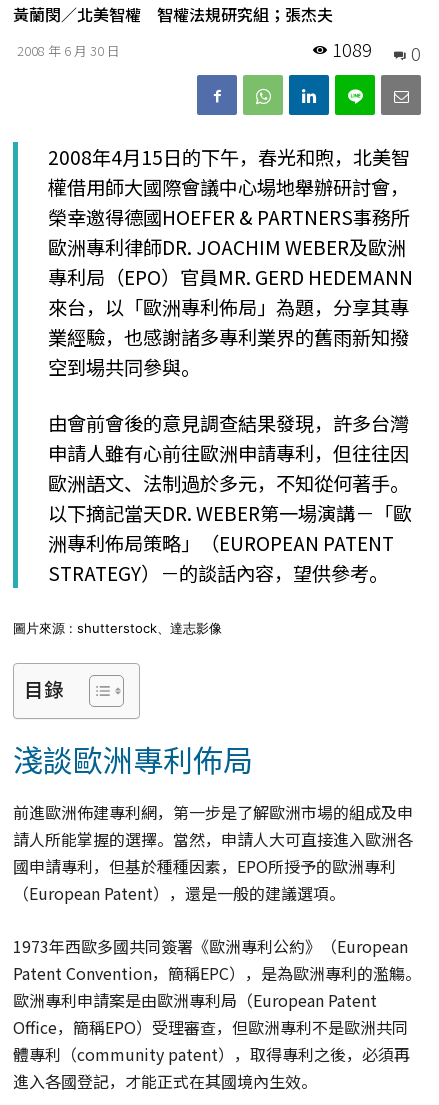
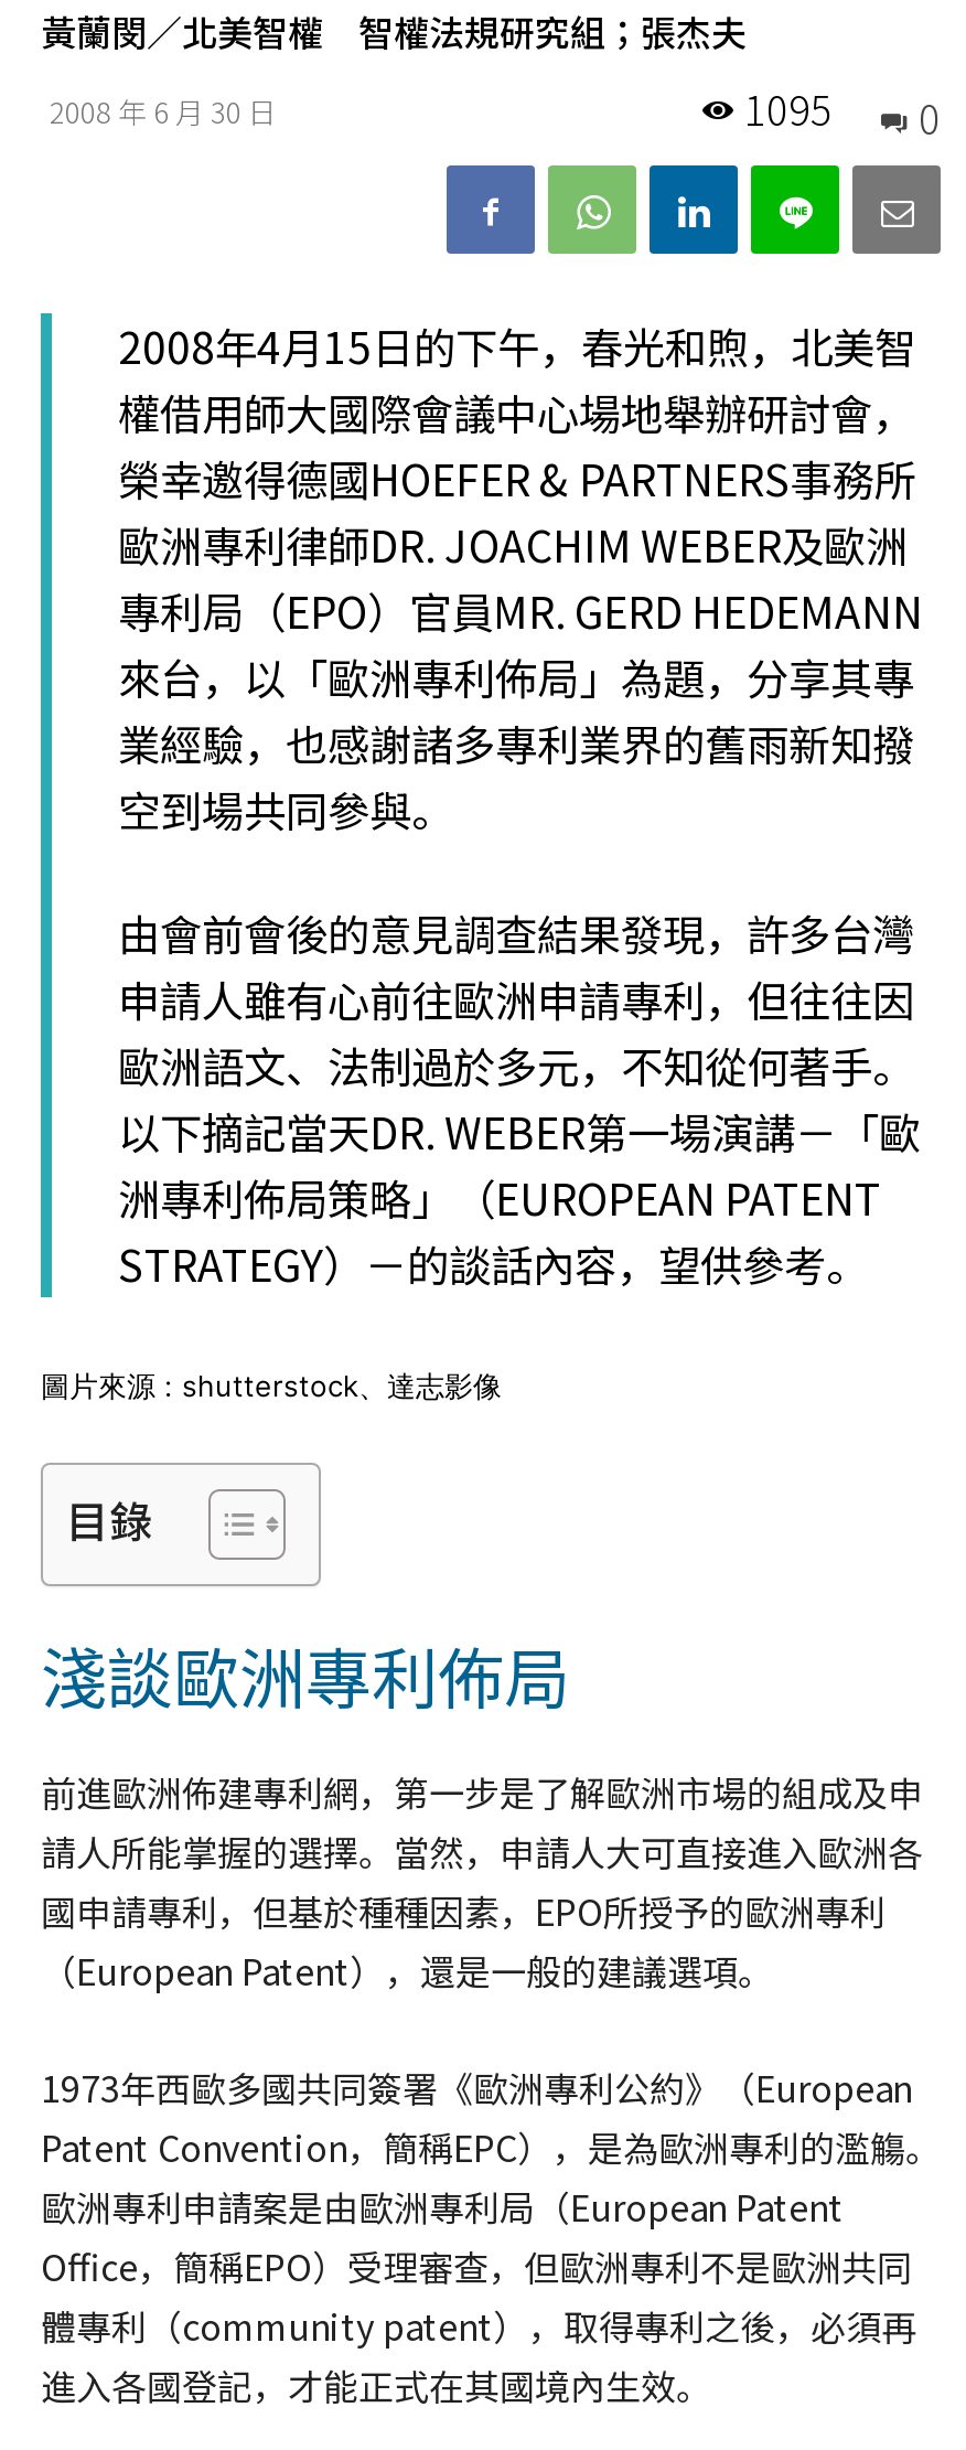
[332,36,421,66] 1089 0 -> [744,79,941,146] 1095 0

